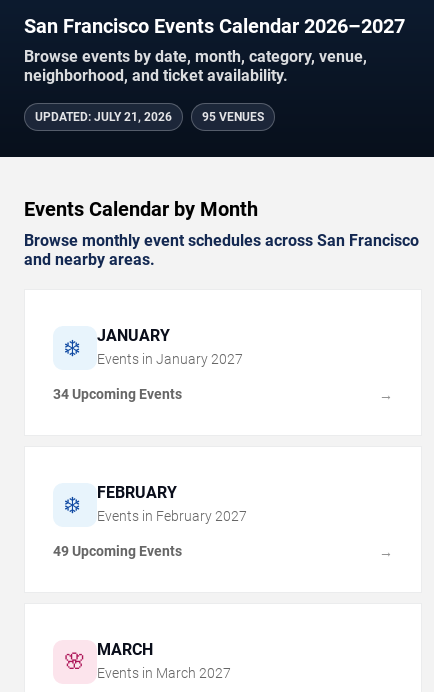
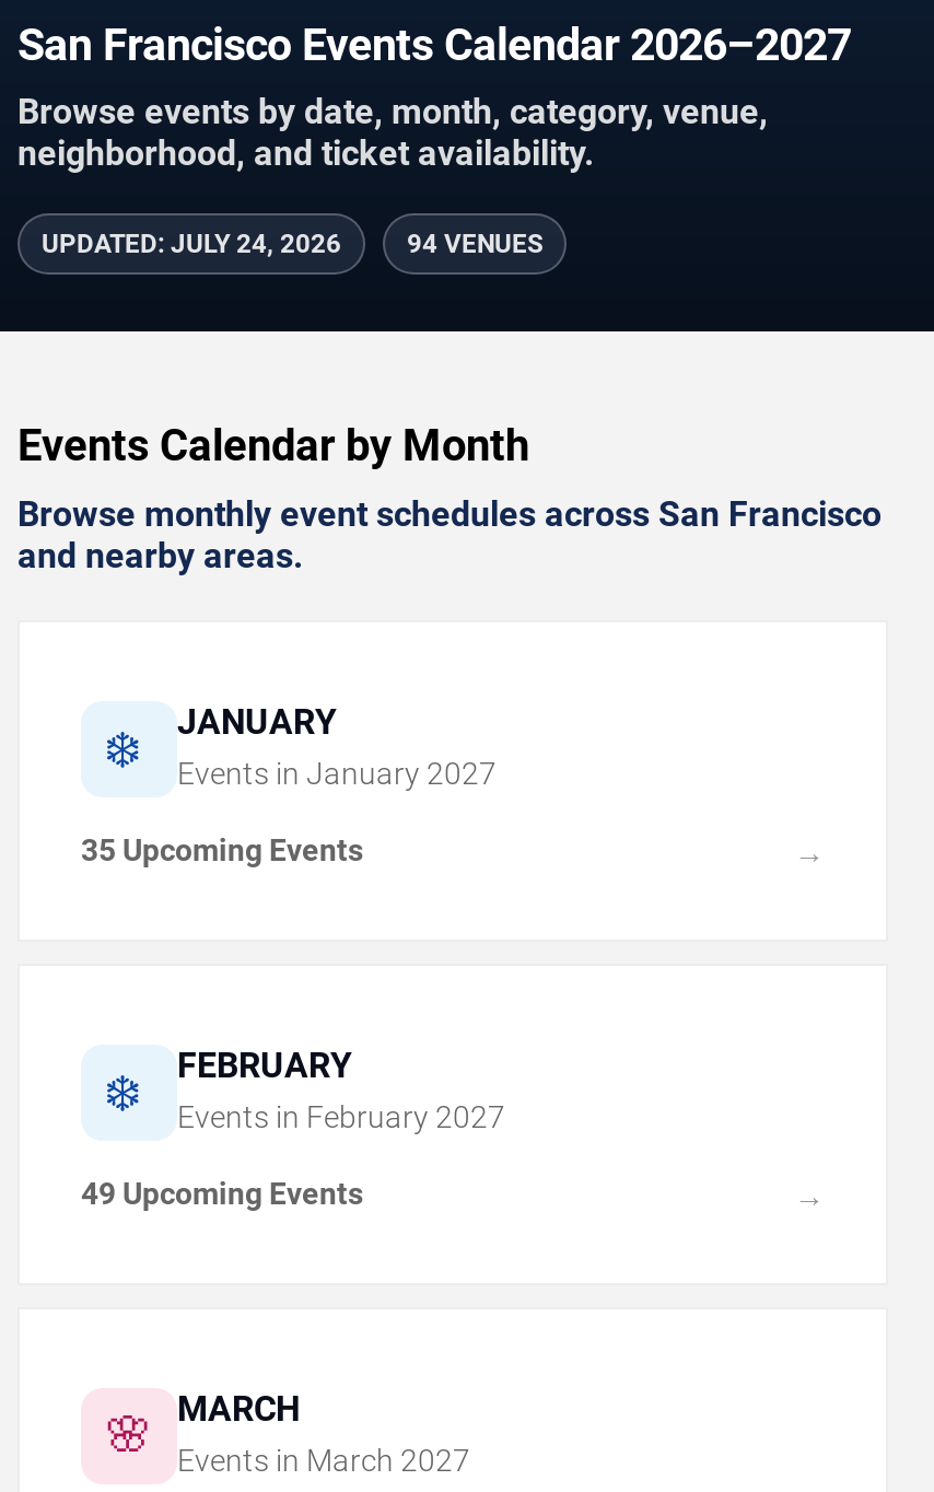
[35,110,172,124] UPDATED: JULY 21, 2026 -> [42,230,341,260] UPDATED: JULY 24, 2026
[202,110,264,124] 95 VENUES -> [407,230,542,260] 94 VENUES
[53,386,182,402] 34 Upcoming Events -> [81,834,363,869] 35 Upcoming Events

